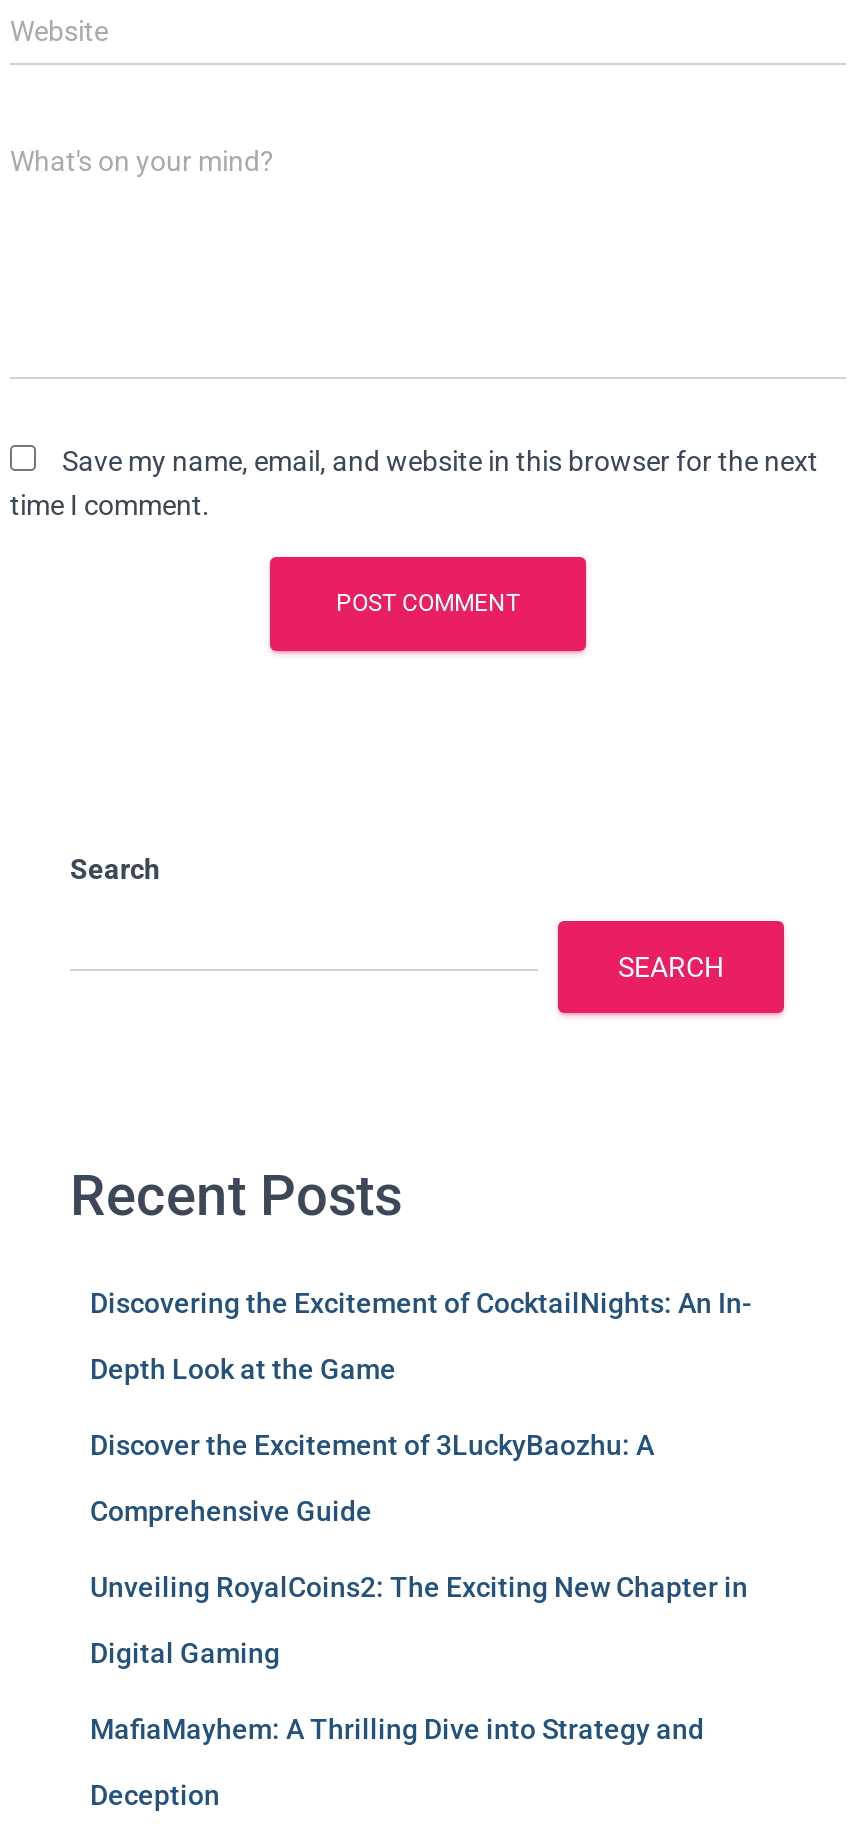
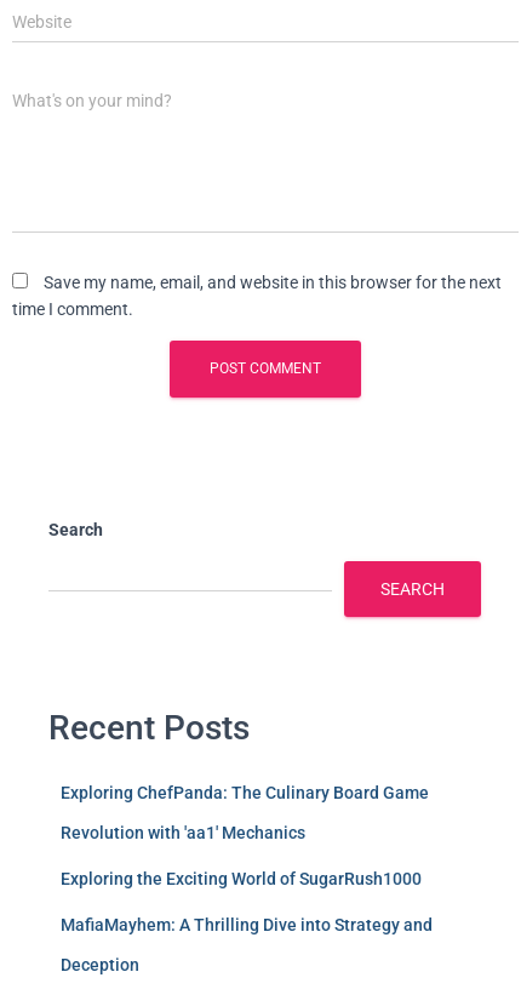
[90,1287,752,1669] Discovering the Excitement of CocktailNights: An In- | Depth Look at the Game | Discover the Excitement of 3LuckyBaozhu: A | Comprehensive Guide | Unveiling RoyalCoins2: The Exciting New Chapter in | Digital Gaming -> [61,783,429,888] Exploring ChefPanda: The Culinary Board Game | Revolution with 'aa1' Mechanics | Exploring the Exciting World of SugarRush1000

